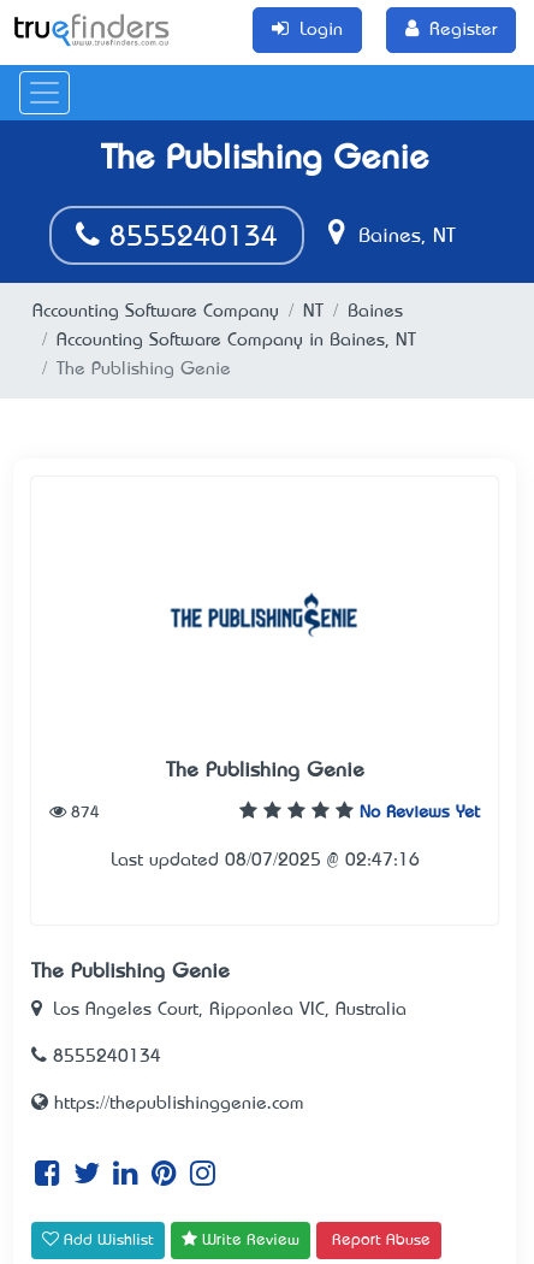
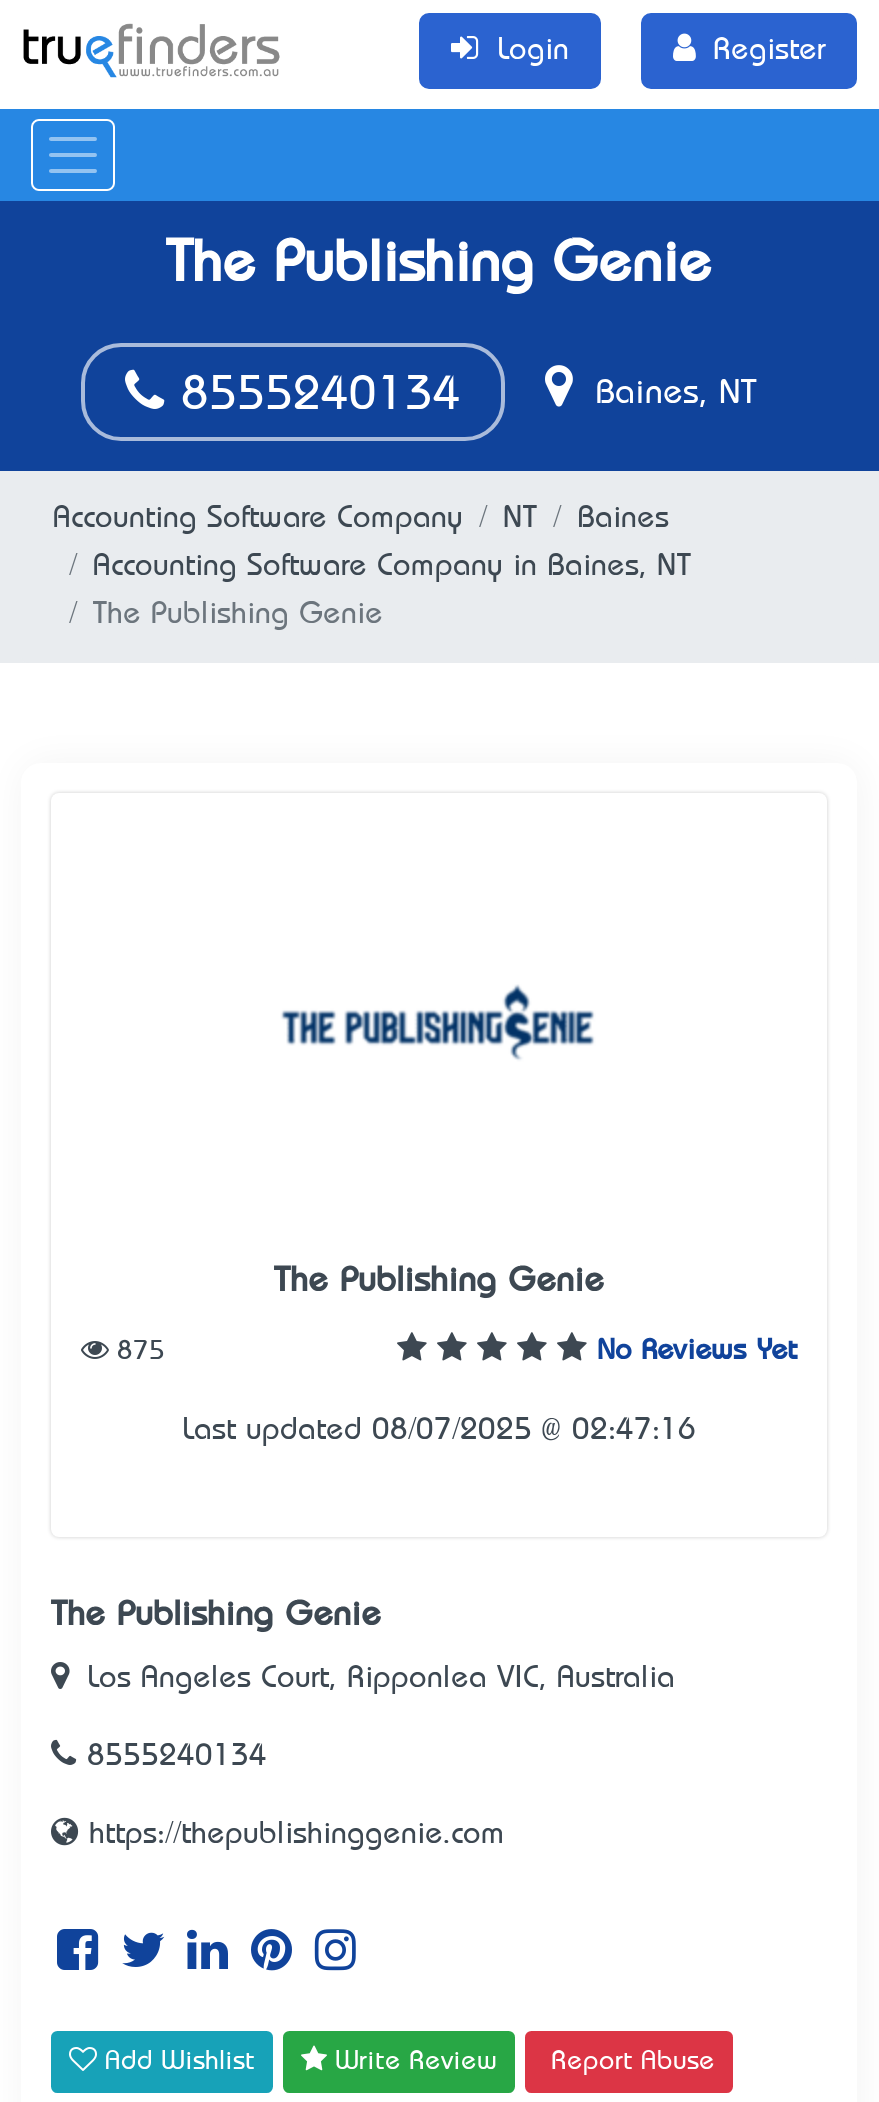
[66,805,100,820] 874 -> [109,1338,165,1364] 875

